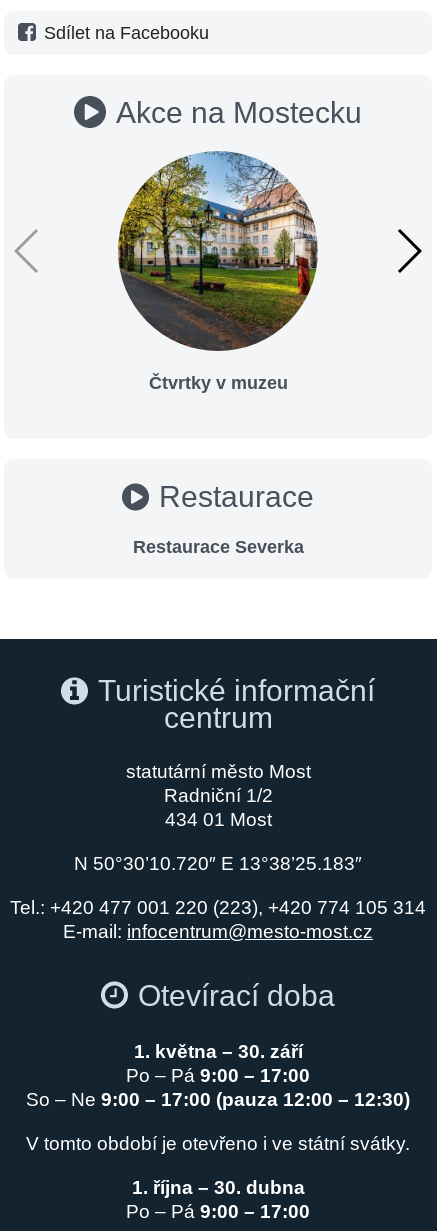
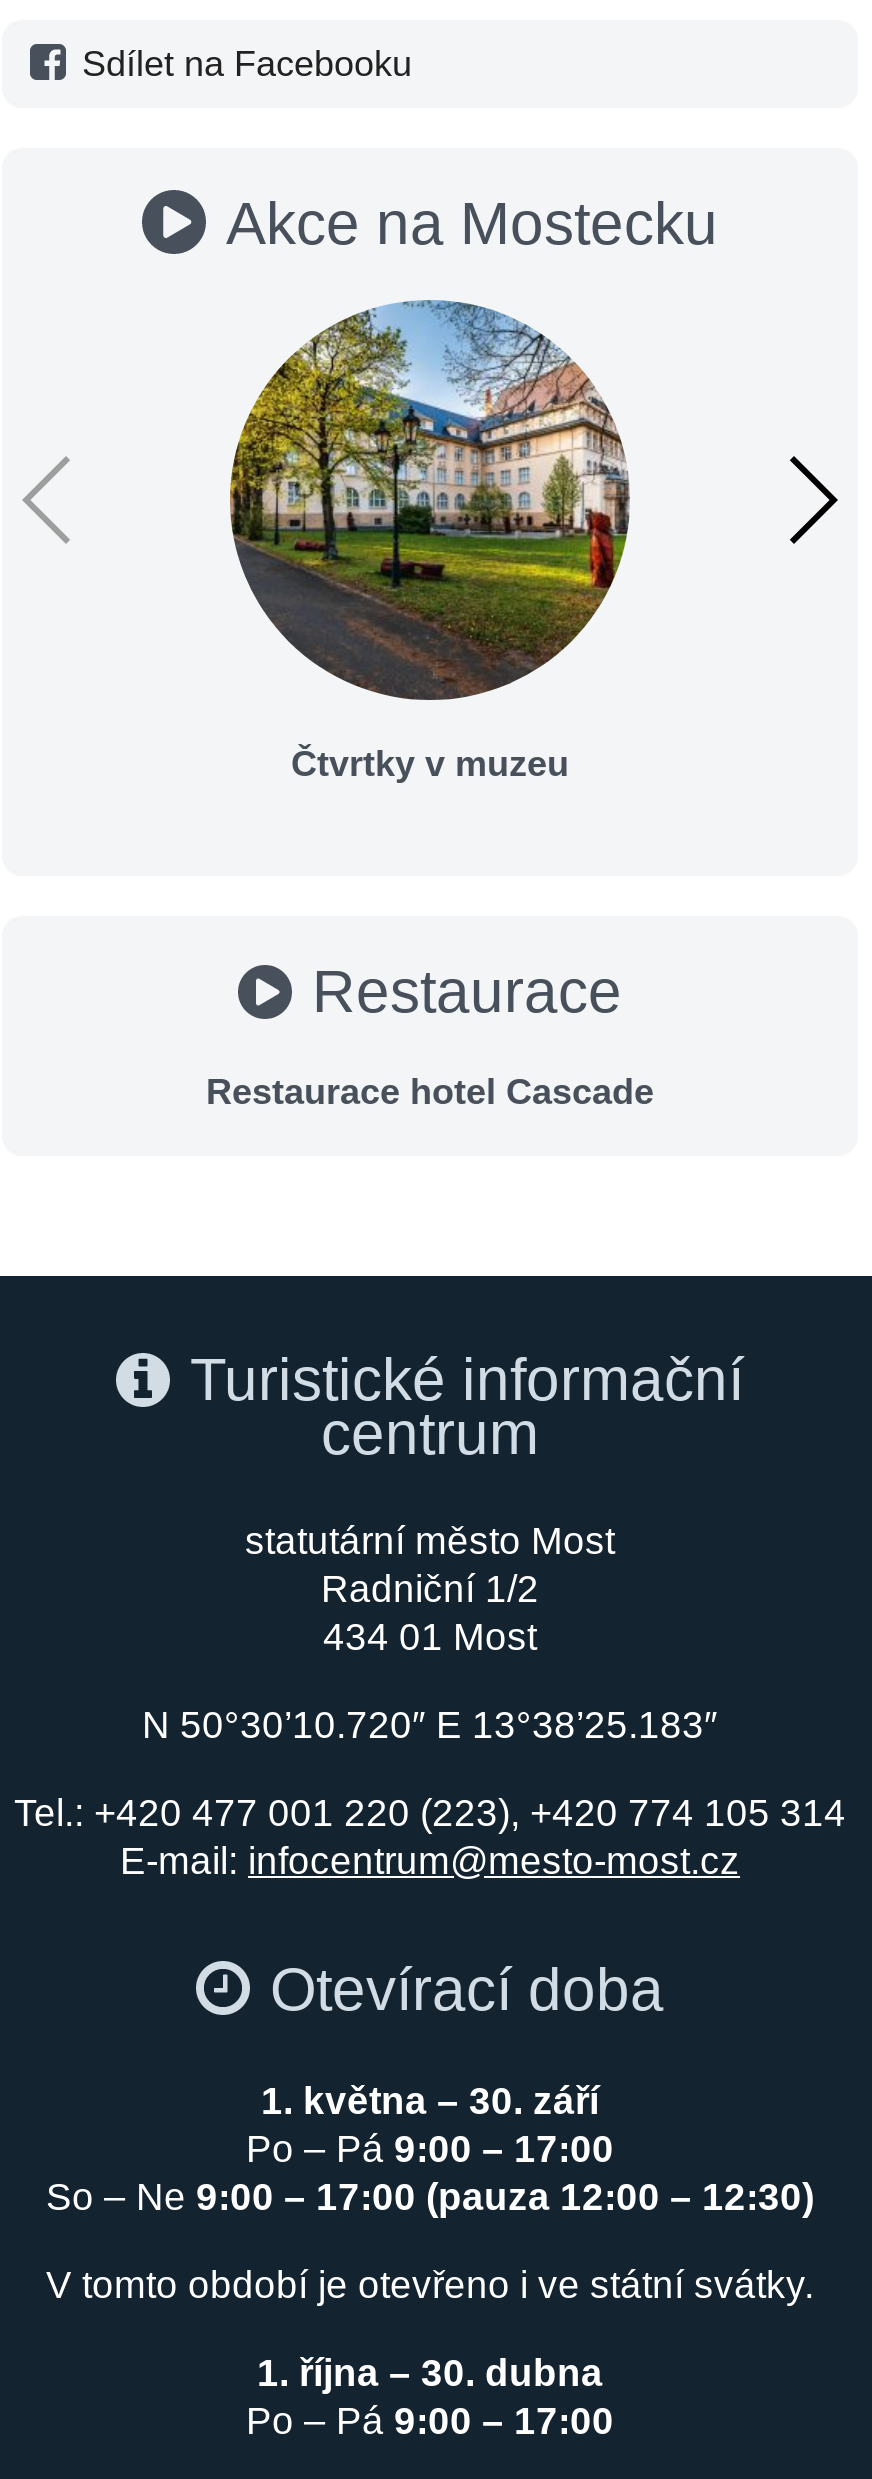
[132,537,303,557] Restaurace Severka -> [206,1072,654,1112] Restaurace hotel Cascade

